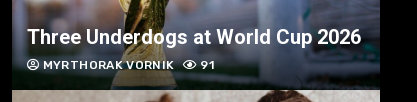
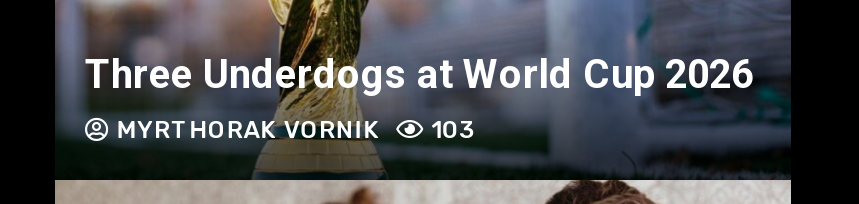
[39,58,214,72] MYRTHORAK VORNIK 91 -> [110,117,476,145] MYRTHORAK VORNIK 103

